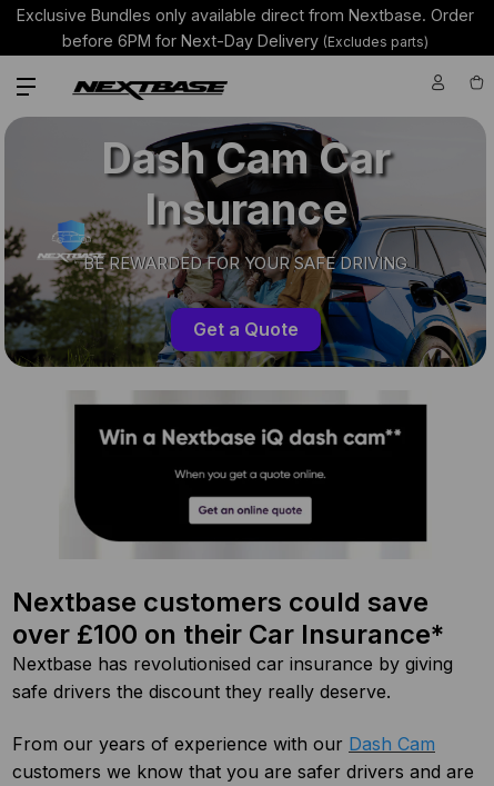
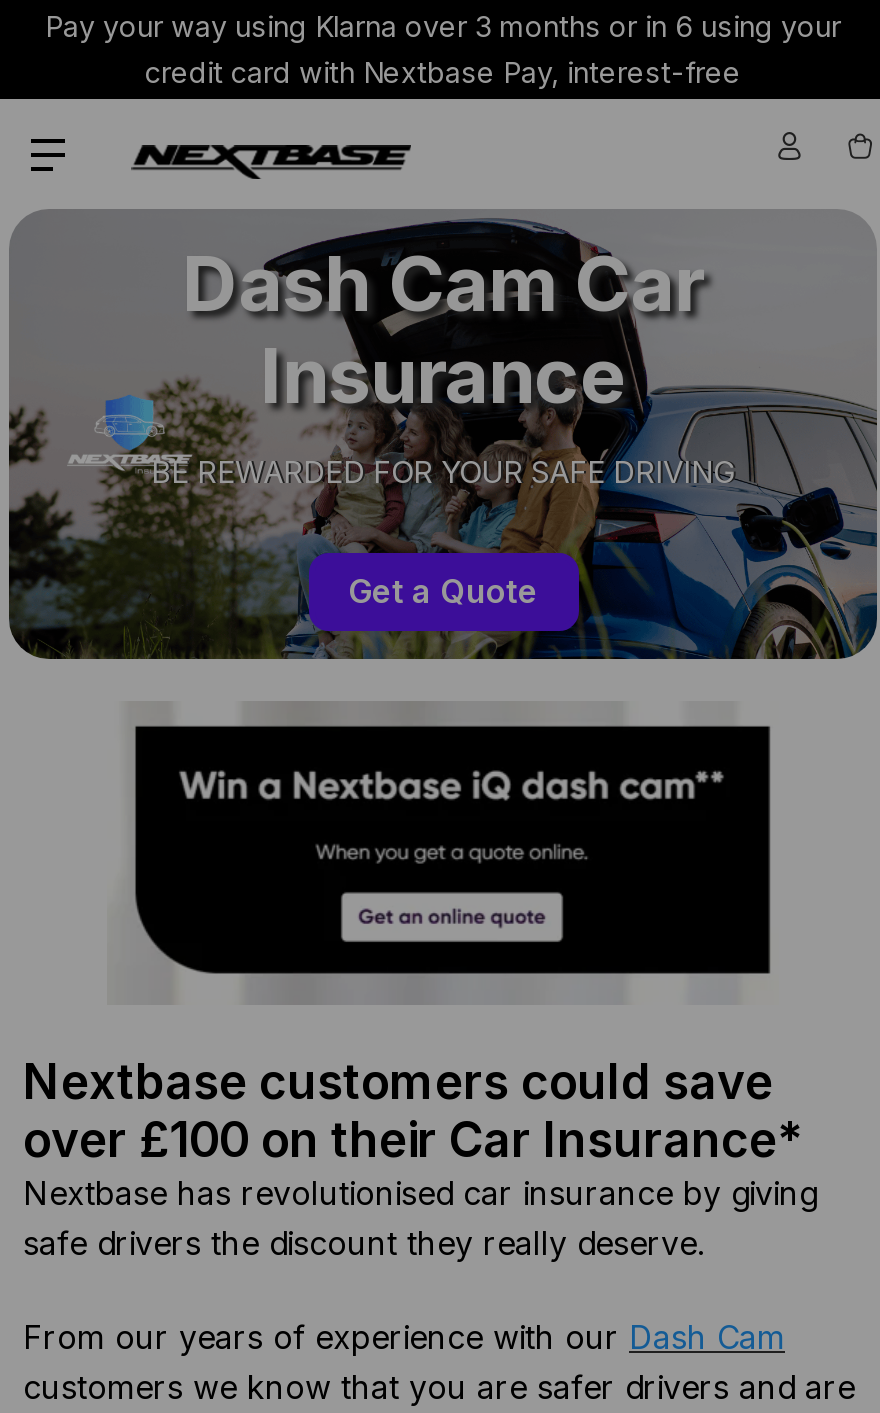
[17,6,474,50] Exclusive Bundles only available direct from Nextbase. Order | before 6PM for Next-Day Delivery (Excludes parts) -> [45,9,841,89] Pay your way using Klarna over 3 months or in 6 using your | credit card with Nextbase Pay, interest-free

